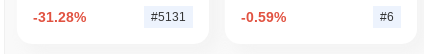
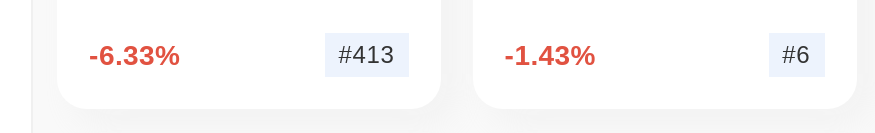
[33,9,186,25] -31.28% | #5131 -> [89,38,395,70] -6.33% | #413
[241,9,286,25] -0.59% -> [505,38,595,70] -1.43%

